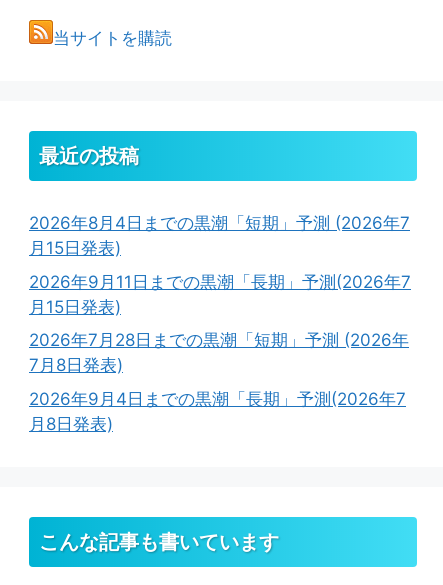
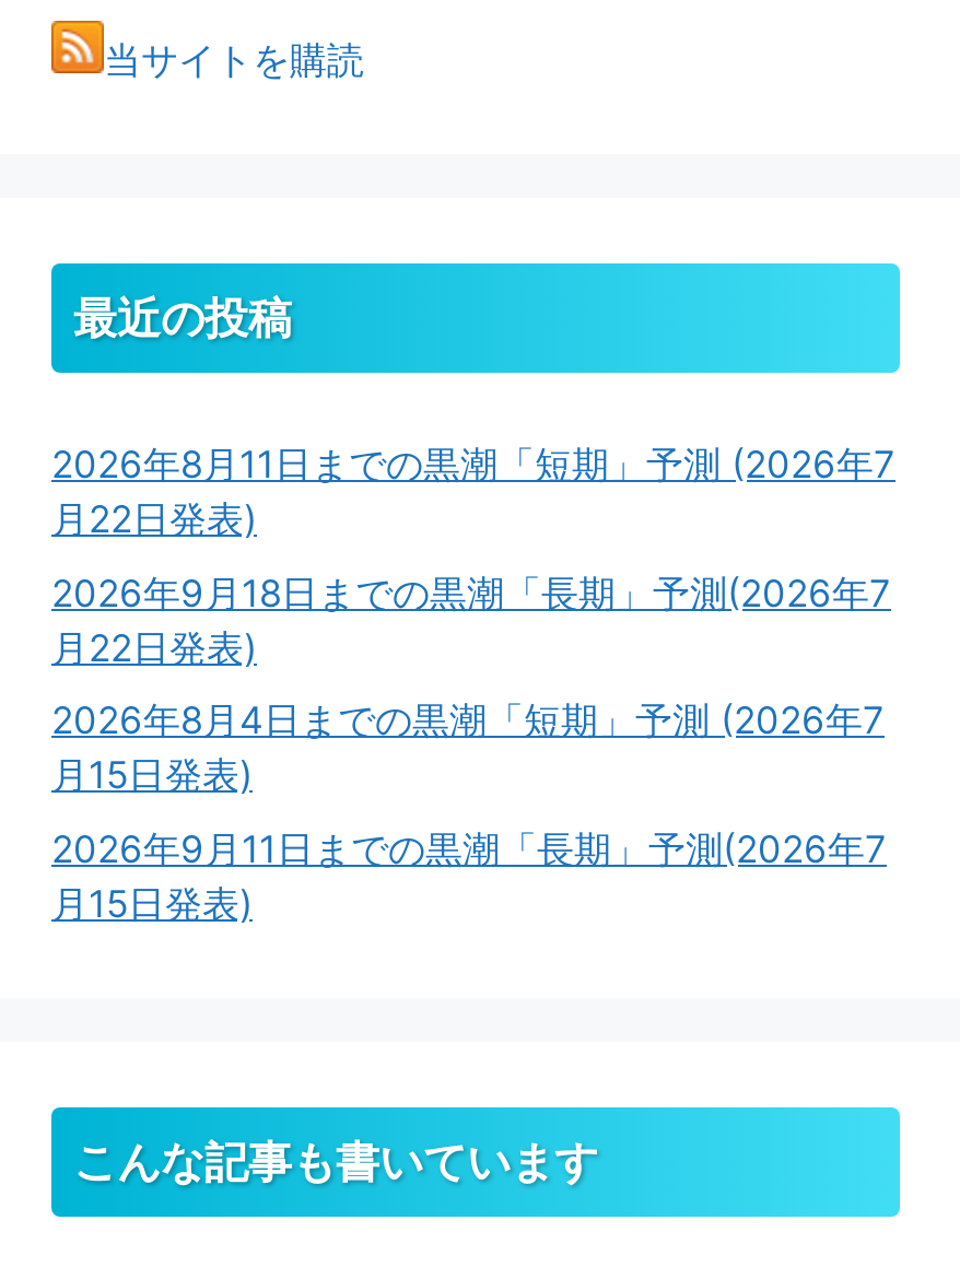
none -> [51,444,895,670] 2026年8月11日までの黒潮「短期」予測 (2026年7 | 月22日発表) | 2026年9月18日までの黒潮「長期」予測(2026年7 | 月22日発表)
moved [29,213,411,317] -> [51,700,887,926]: 2026年8月4日までの黒潮「短期」予測 (2026年7 | 月15日発表) | 2026年9月11日までの黒潮「長期」予測(2026年7 | 月15日発表)
[29,330,409,434] 2026年7月28日までの黒潮「短期」予測 (2026年 | 7月8日発表) | 2026年9月4日までの黒潮「長期」予測(2026年7 | 月8日発表) -> none

